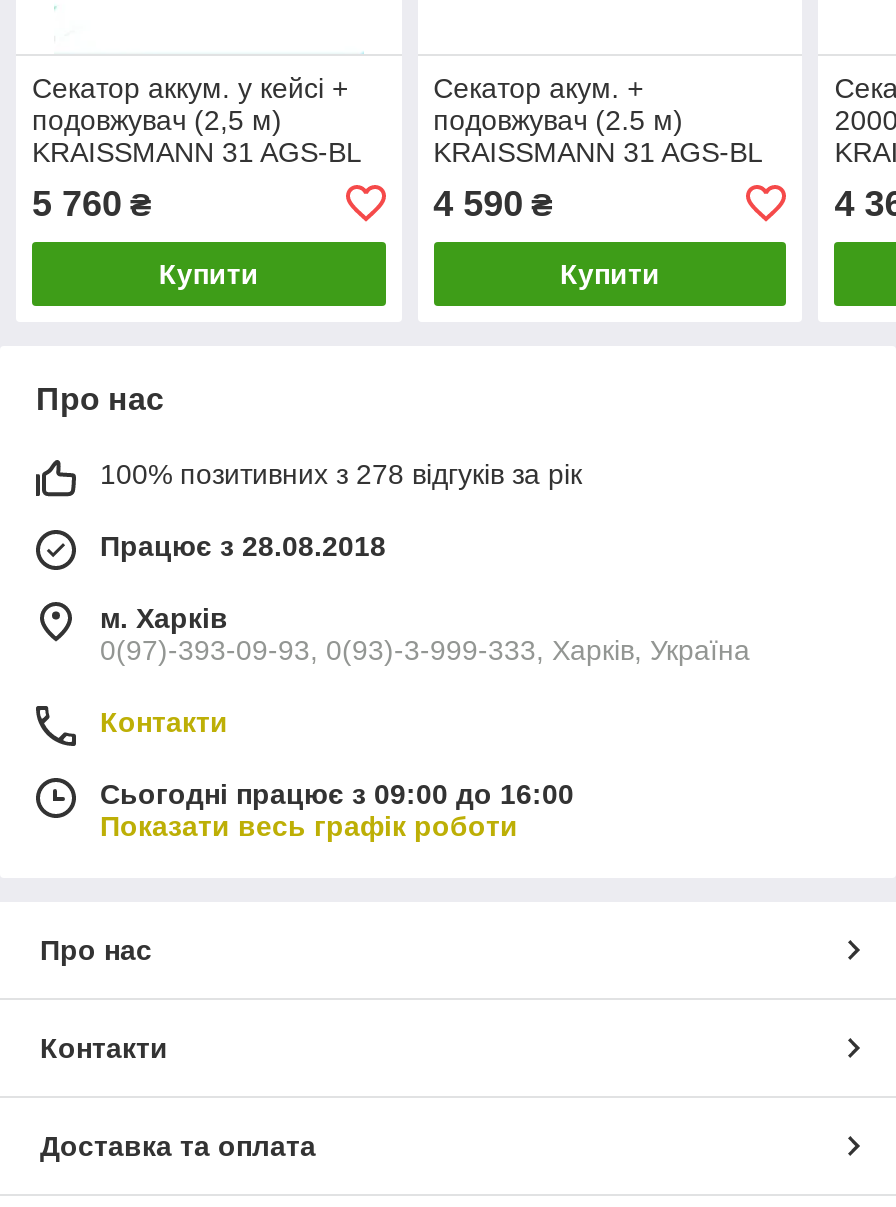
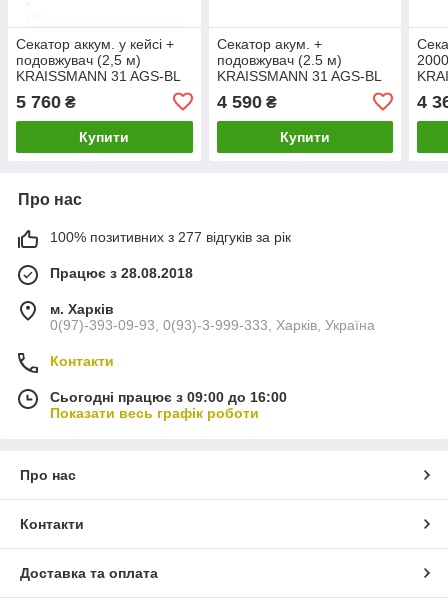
[100,458,582,490] 100% позитивних з 278 відгуків за рік -> [50,229,291,245] 100% позитивних з 277 відгуків за рік

